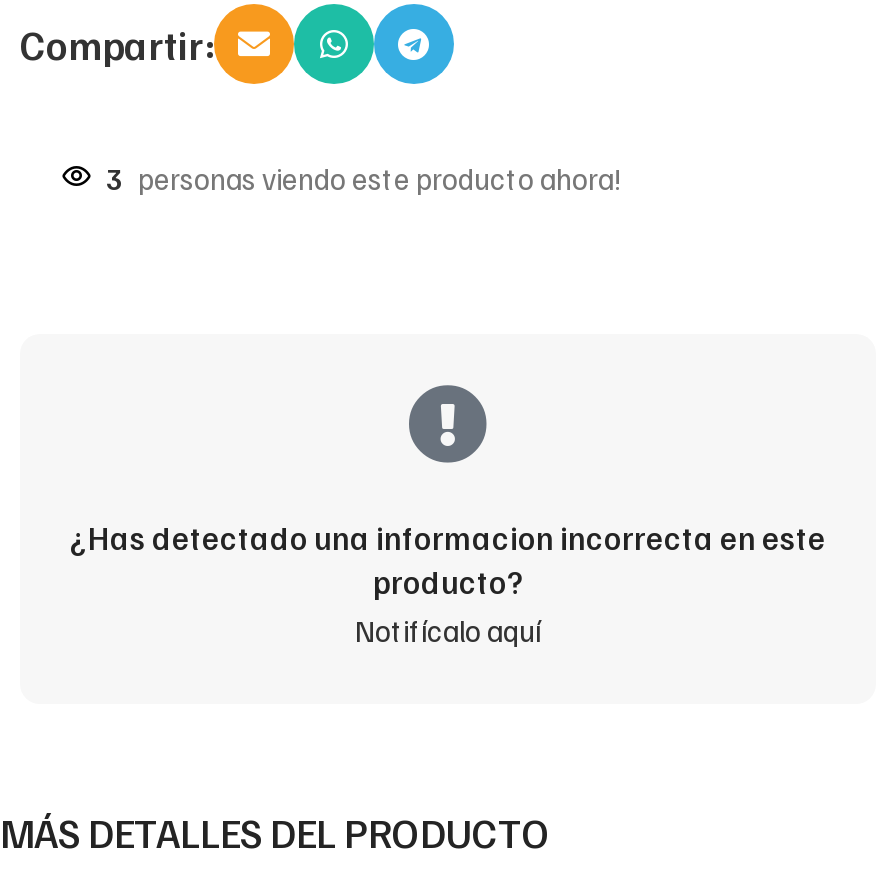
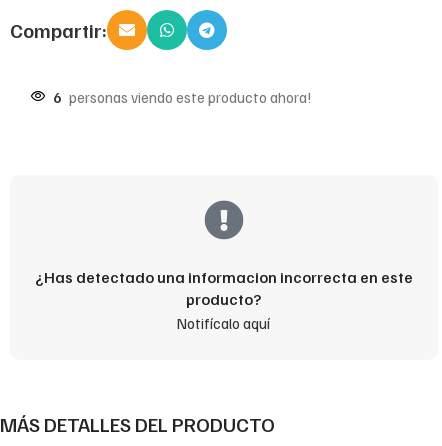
[106,160,624,196] 3 personas viendo este producto ahora! -> [53,88,312,106] 6 personas viendo este producto ahora!

